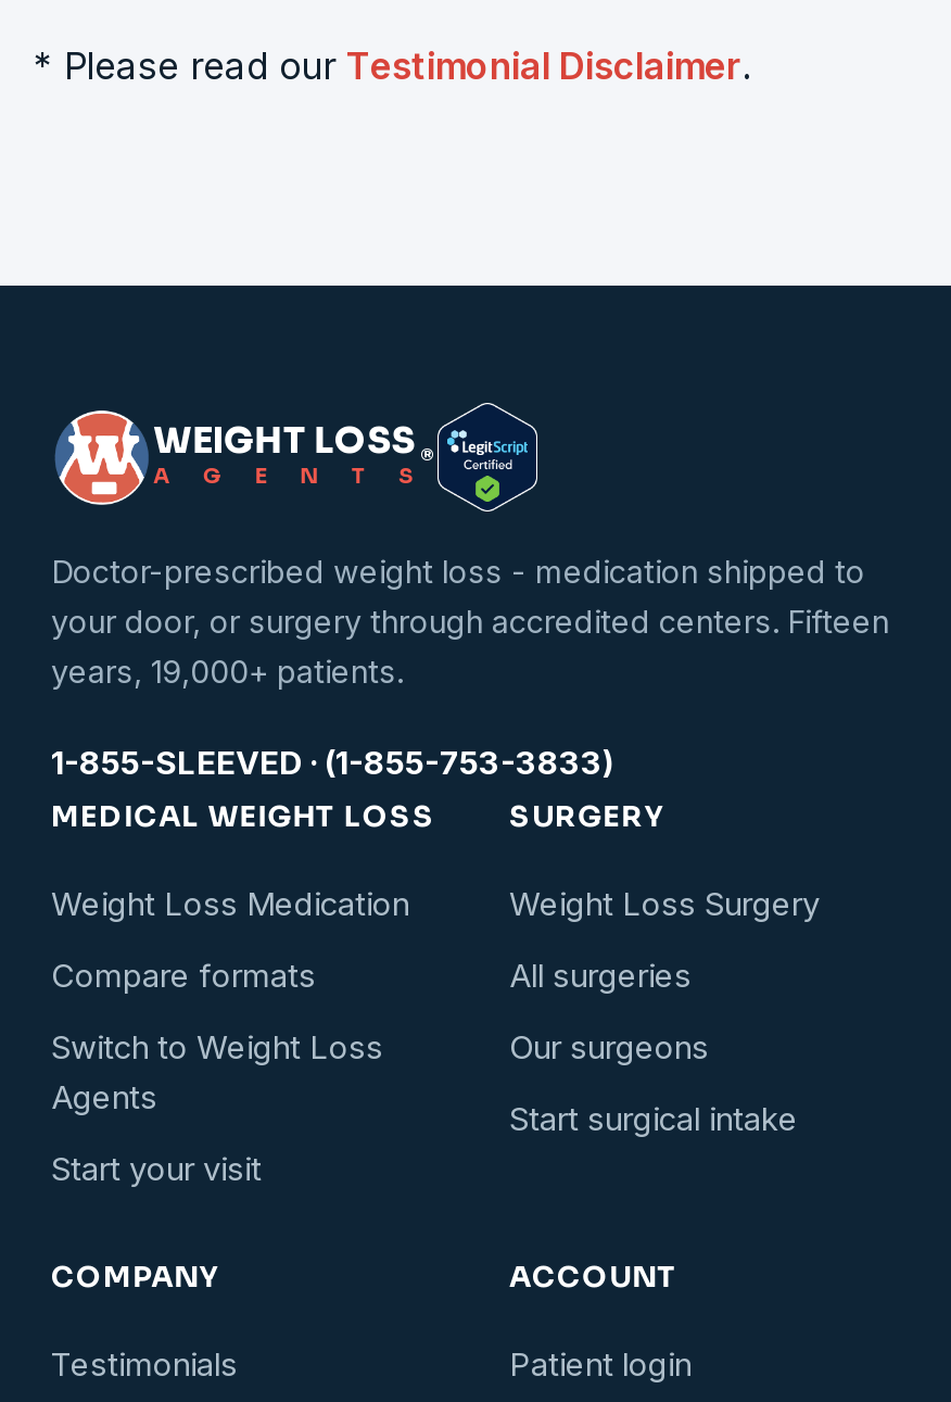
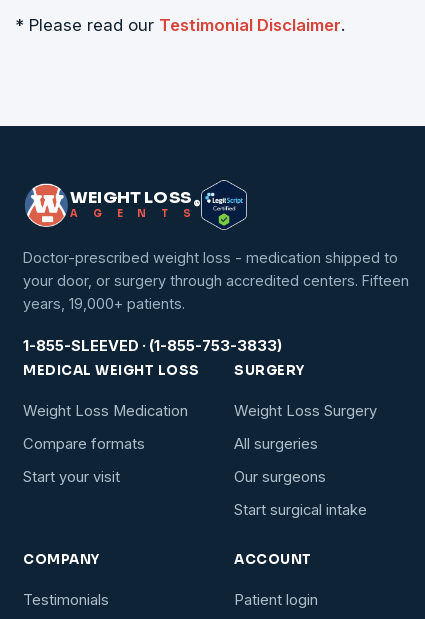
[51,1028,383,1117] Switch to Weight Loss | Agents -> none
moved [51,1150,262,1189] -> [23,468,120,486]: Start your visit

